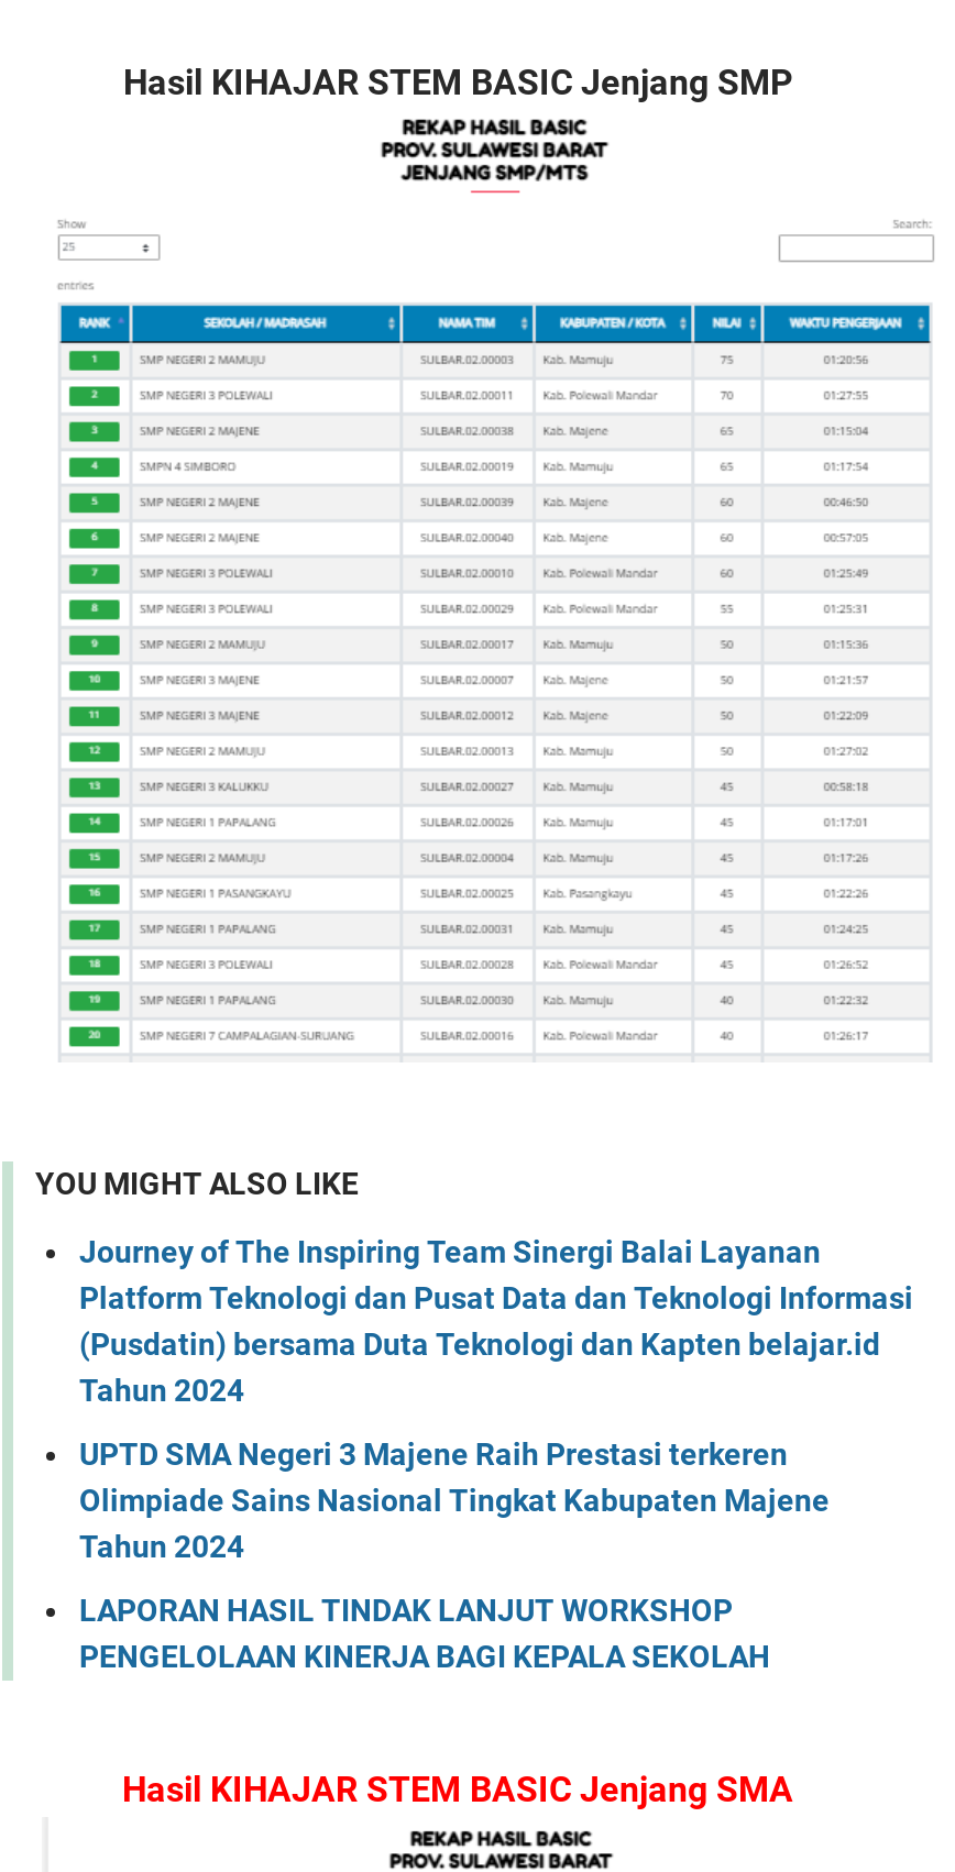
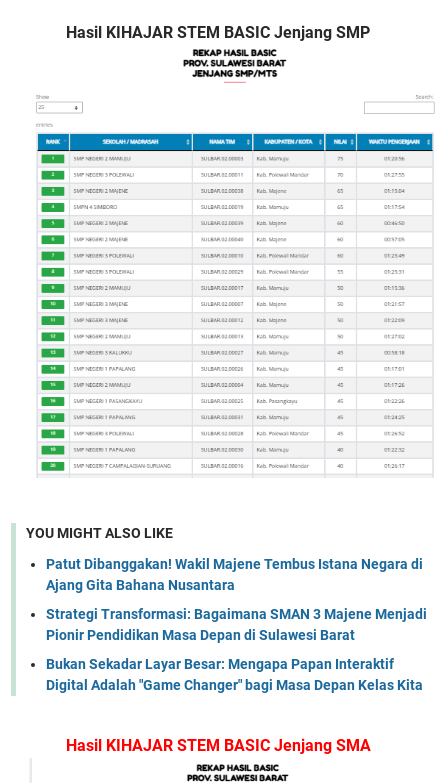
[79,1234,913,1408] Journey of The Inspiring Team Sinergi Balai Layanan | Platform Teknologi dan Pusat Data dan Teknologi Informasi | (Pusdatin) bersama Duta Teknologi dan Kapten belajar.id | Tahun 2024 -> [46,556,423,593] Patut Dibanggakan! Wakil Majene Tembus Istana Negara di | Ajang Gita Bahana Nusantara
[79,1436,830,1564] UPTD SMA Negeri 3 Majene Raih Prestasi terkeren | Olimpiade Sains Nasional Tingkat Kabupaten Majene | Tahun 2024 -> [46,606,427,643] Strategi Transformasi: Bagaimana SMAN 3 Majene Menjadi | Pionir Pendidikan Masa Depan di Sulawesi Barat
[79,1593,770,1674] LAPORAN HASIL TINDAK LANJUT WORKSHOP | PENGELOLAAN KINERJA BAGI KEPALA SEKOLAH -> [46,656,423,693] Bukan Sekadar Layar Besar: Mengapa Papan Interaktif | Digital Adalah "Game Changer" bagi Masa Depan Kelas Kita

